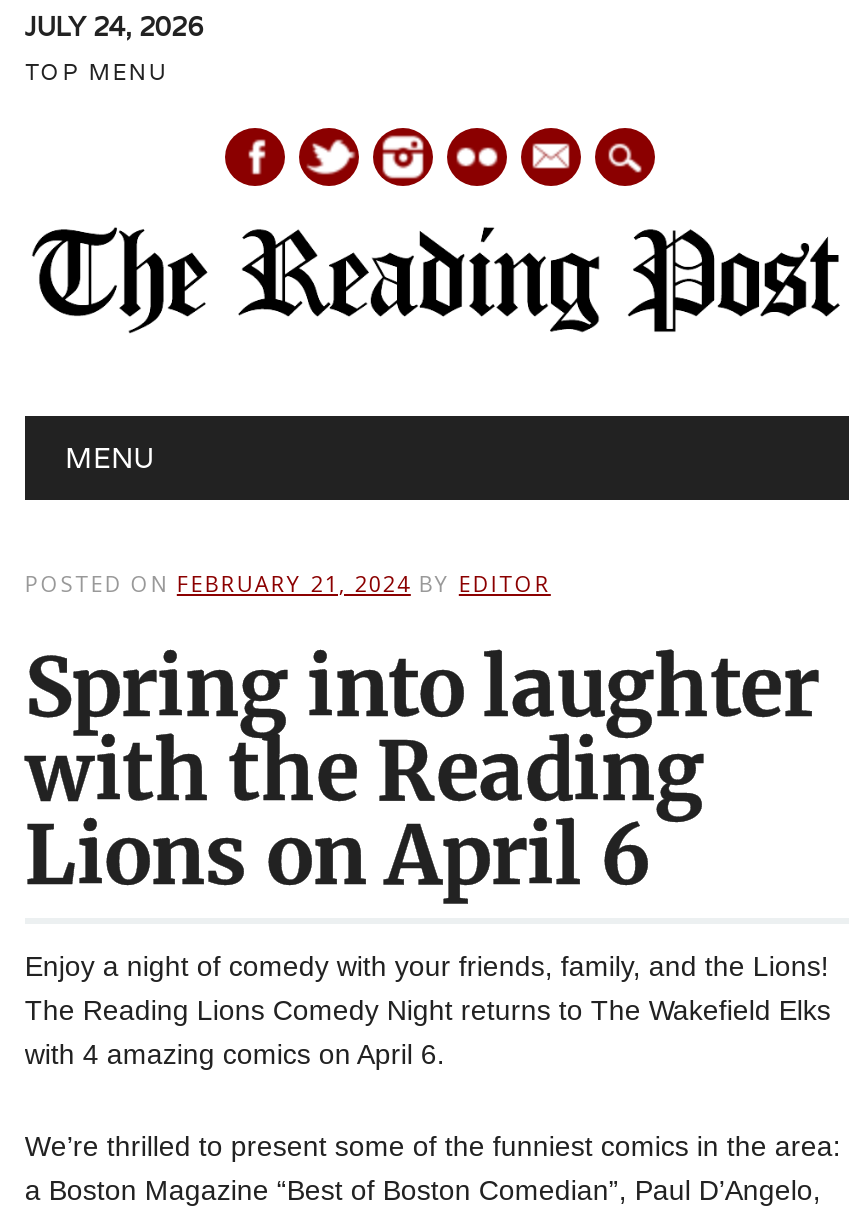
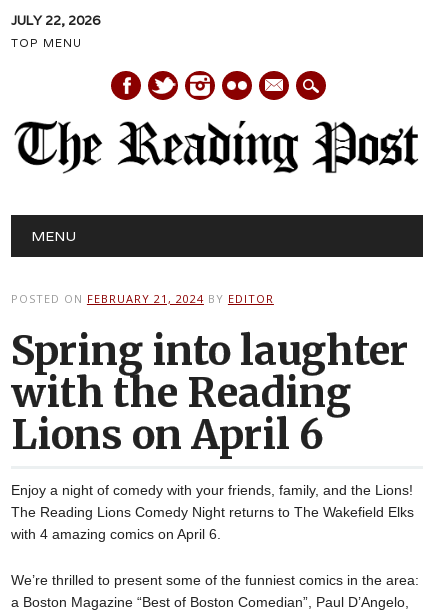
[25,10,203,44] JULY 24, 2026 -> [11,12,100,29] JULY 22, 2026

